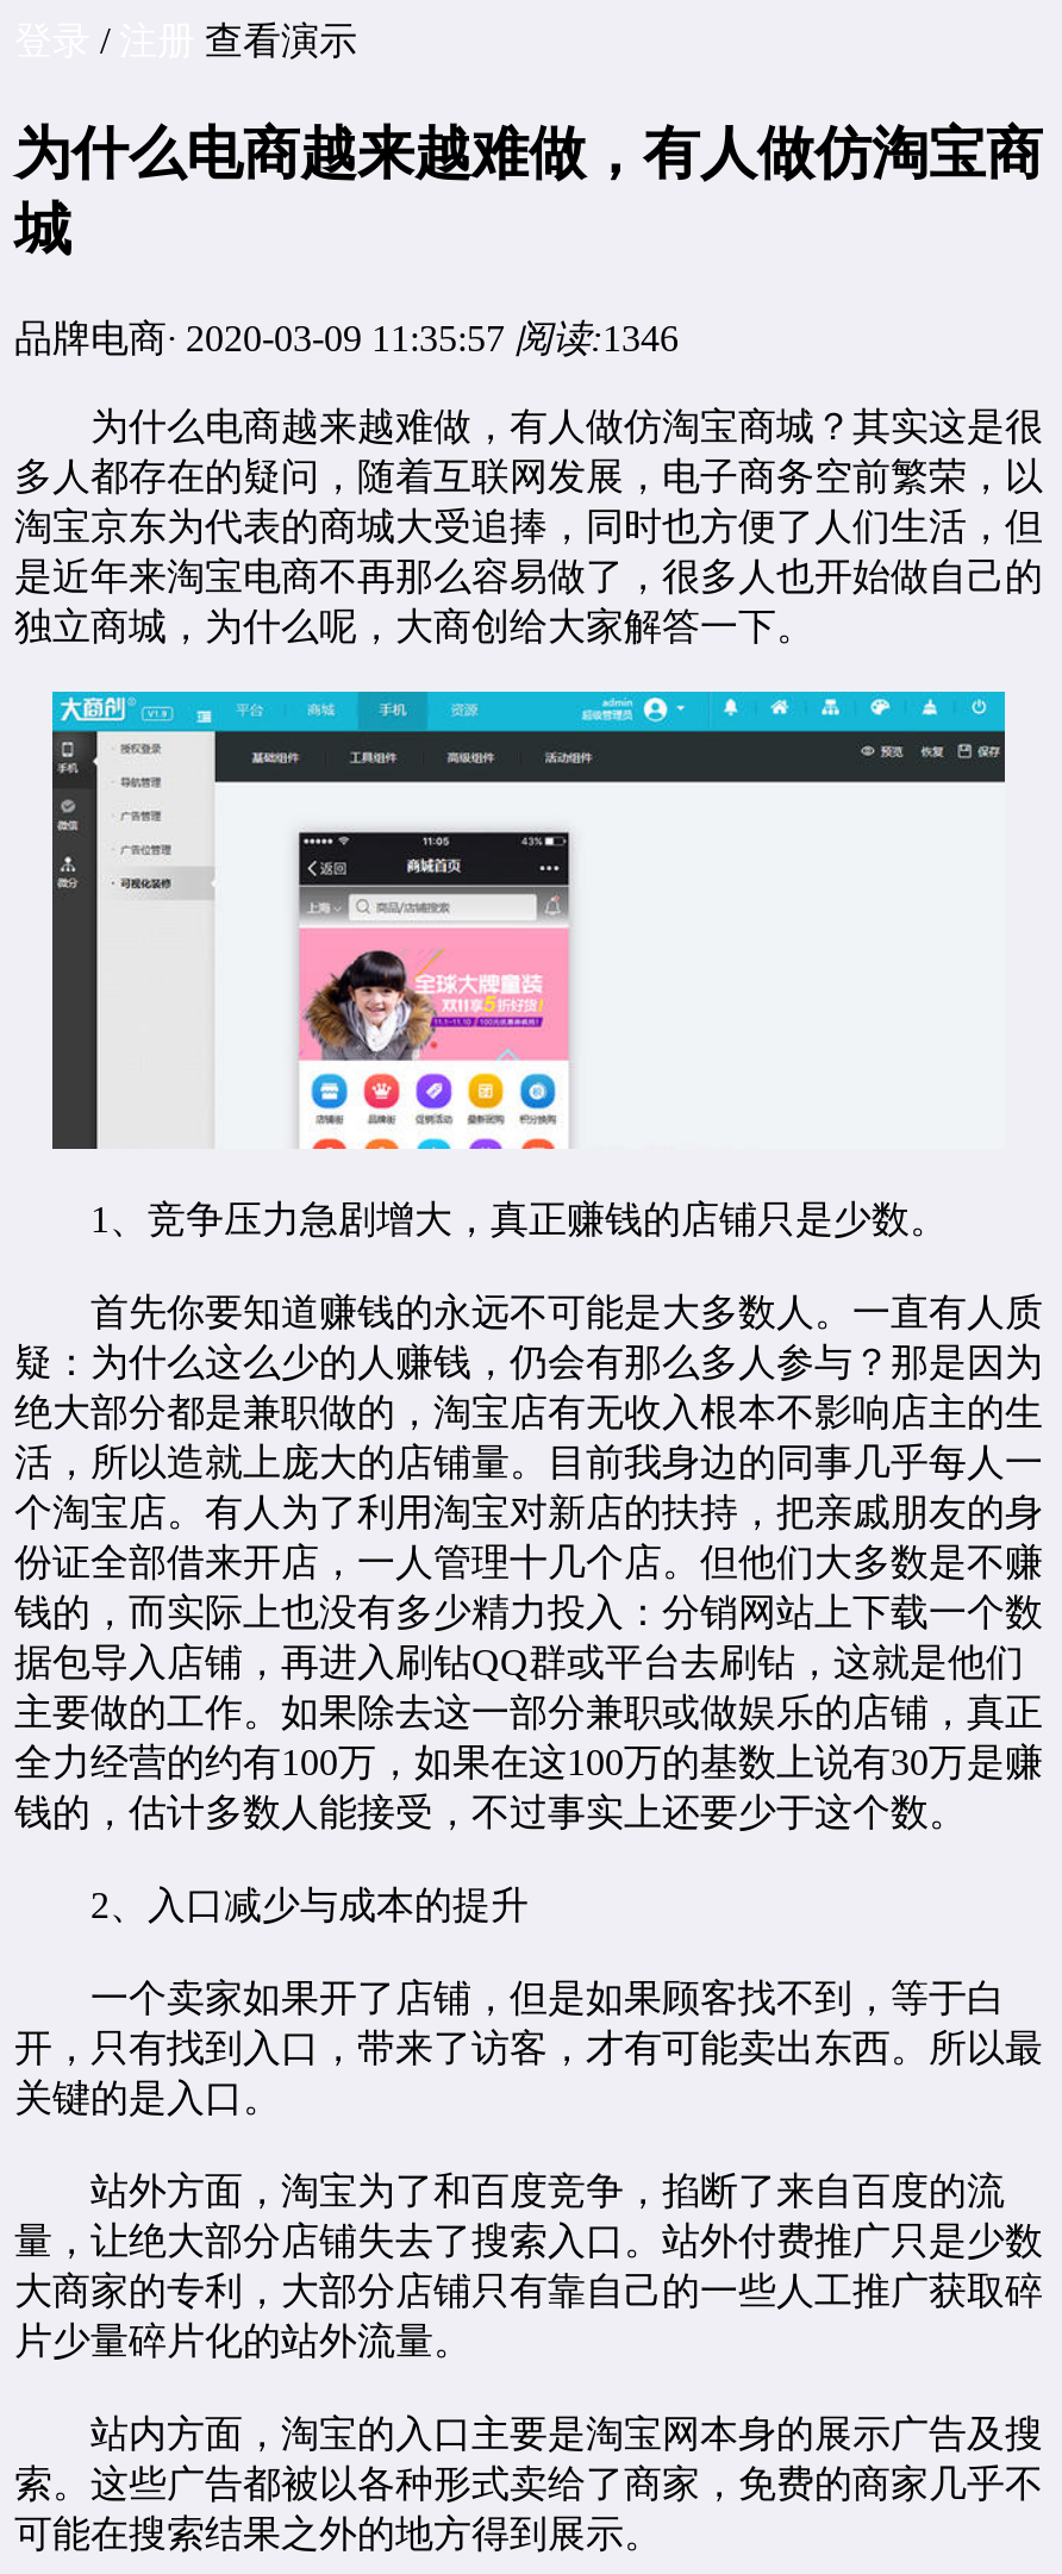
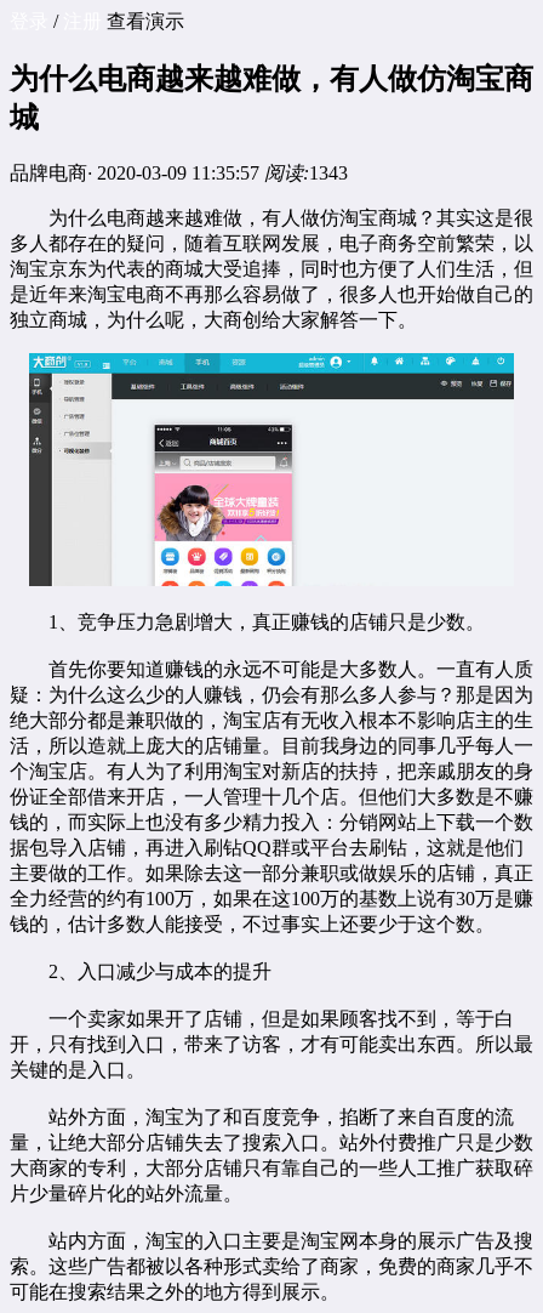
[14,317,679,358] 品牌电商· 2020-03-09 11:35:57 阅读:1346 -> [10,162,348,183] 品牌电商· 2020-03-09 11:35:57 阅读:1343

